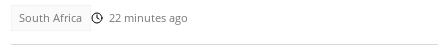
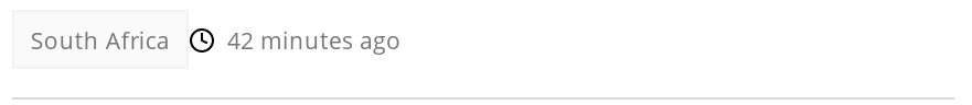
[19,11,187,25] South Africa 22 minutes ago -> [31,24,402,55] South Africa 42 minutes ago

